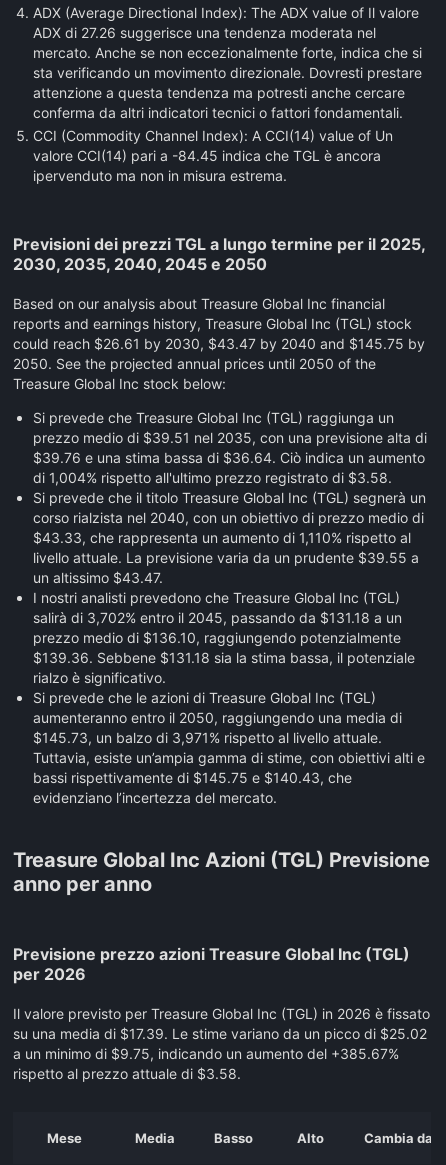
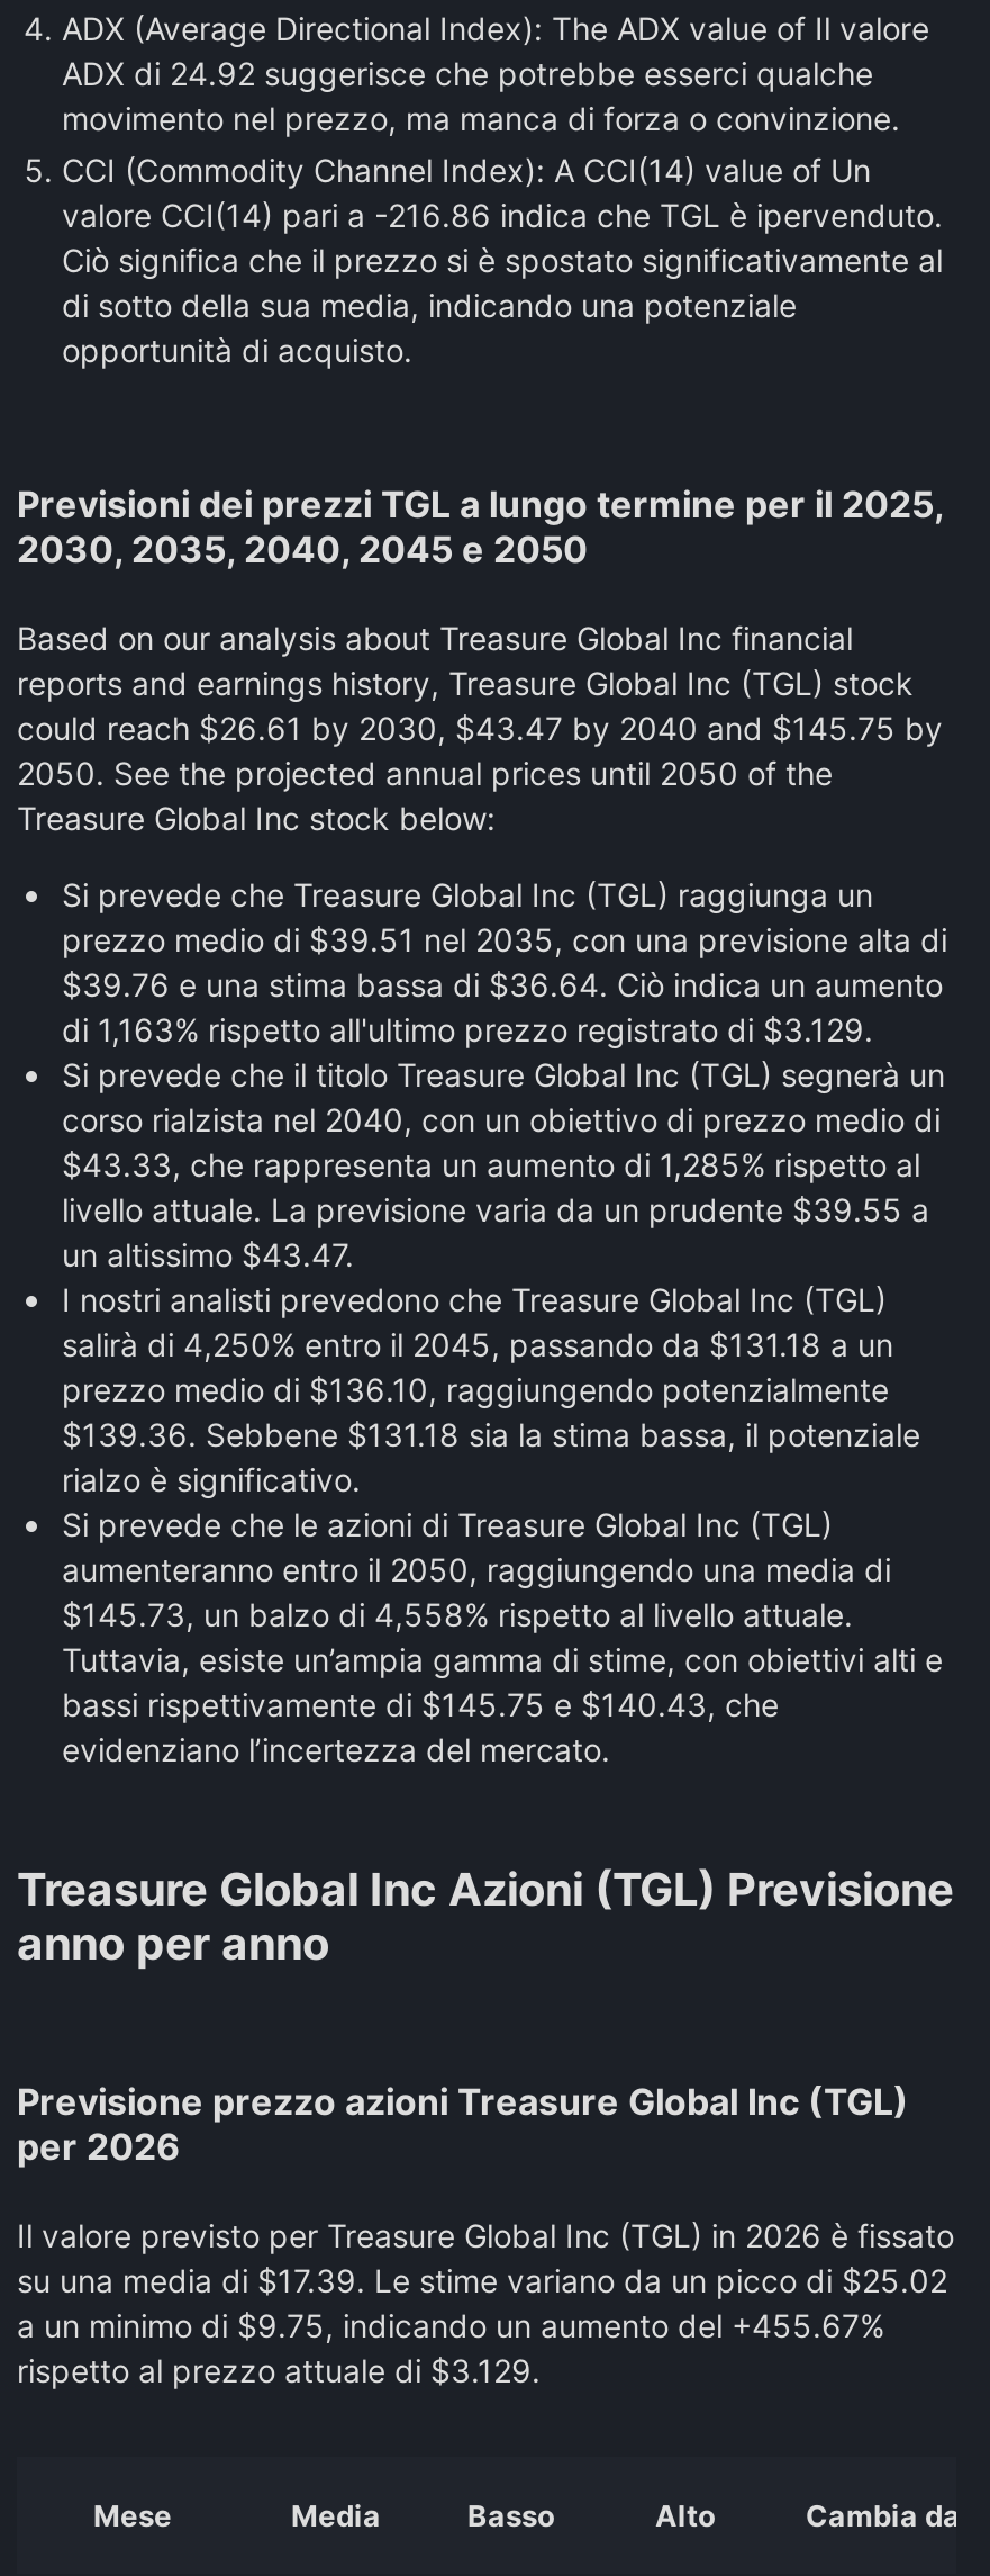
[33,23,422,120] ADX di 27.26 suggerisce una tendenza moderata nel | mercato. Anche se non eccezionalmente forte, indica che si | sta verificando un movimento direzionale. Dovresti prestare | attenzione a questa tendenza ma potresti anche cercare | conferma da altri indicatori tecnici o fattori fondamentali. -> [62,53,900,136] ADX di 24.92 suggerisce che potrebbe esserci qualche | movimento nel prezzo, ma manca di forza o convinzione.
moved [33,126,393,143] -> [62,150,871,188]: CCI (Commodity Channel Index): A CCI(14) value of Un
[33,146,381,183] valore CCI(14) pari a -84.45 indica che TGL è ancora | ipervenduto ma non in misura estrema. -> [62,195,943,368] valore CCI(14) pari a -216.86 indica che TGL è ipervenduto. | Ciò significa che il prezzo si è spostato significativamente al | di sotto della sua media, indicando una potenziale | opportunità di acquisto.
[33,468,392,485] di 1,004% rispetto all'ultimo prezzo registrato di $3.58. -> [62,1009,873,1047] di 1,163% rispetto all'ultimo prezzo registrato di $3.129.
[33,528,411,545] $43.33, che rappresenta un aumento di 1,110% rispetto al -> [62,1144,920,1182] $43.33, che rappresenta un aumento di 1,285% rispetto al
[33,608,402,625] salirà di 3,702% entro il 2045, passando da $131.18 a un -> [62,1324,893,1362] salirà di 4,250% entro il 2045, passando da $131.18 a un
[33,728,382,745] $145.73, un balzo di 3,971% rispetto al livello attuale. -> [62,1594,853,1632] $145.73, un balzo di 4,558% rispetto al livello attuale.
[13,1044,399,1061] a un minimo di $9.75, indicando un aumento del +385.67% -> [17,2305,884,2343] a un minimo di $9.75, indicando un aumento del +455.67%
[13,1064,241,1081] rispetto al prezzo attuale di $3.58. -> [17,2350,541,2388] rispetto al prezzo attuale di $3.129.

